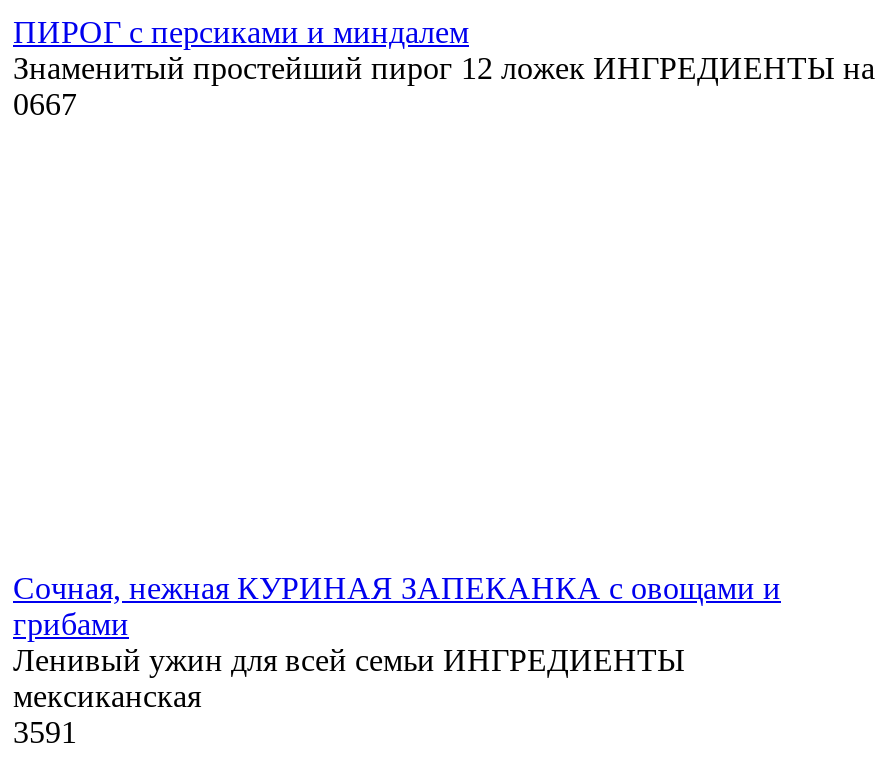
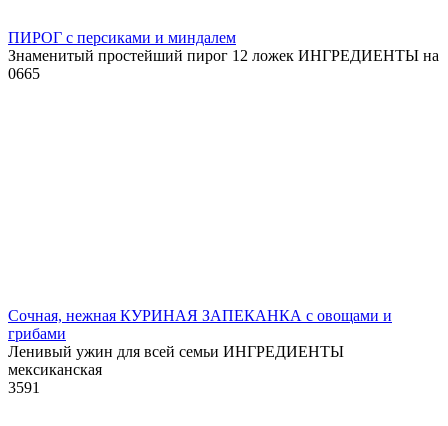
[13,87,77,121] 0667 -> [8,65,40,82] 0665

